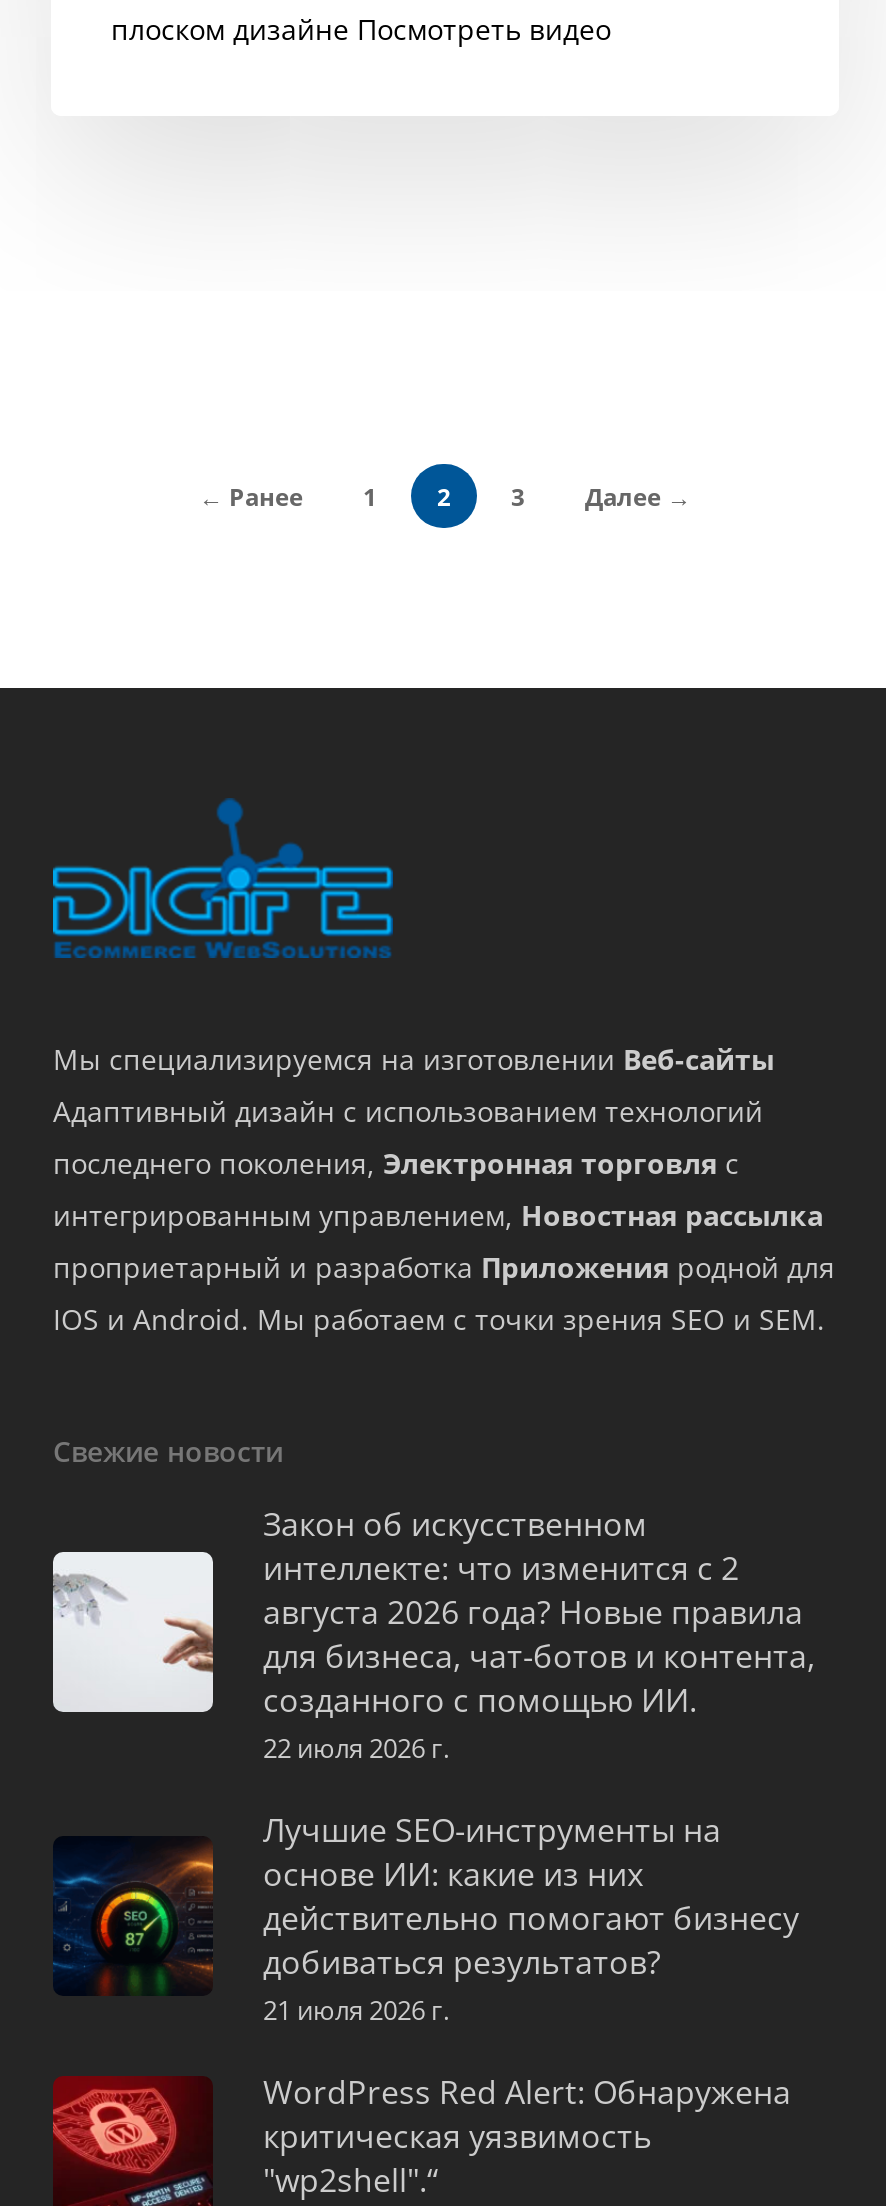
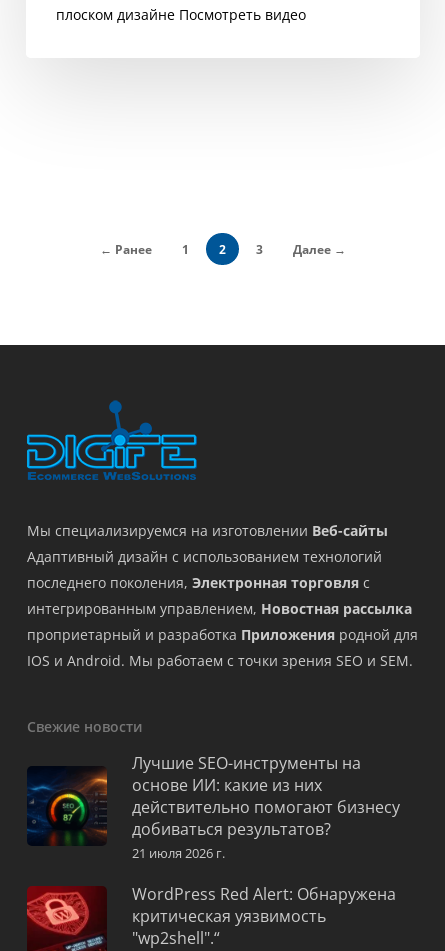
[51,1503,815,1767] [image] | Закон об искусственном | интеллекте: что изменится с 2 | августа 2026 года? Новые правила | для бизнеса, чат-ботов и контента, | созданного с помощью ИИ. | 22 июля 2026 г. -> none

